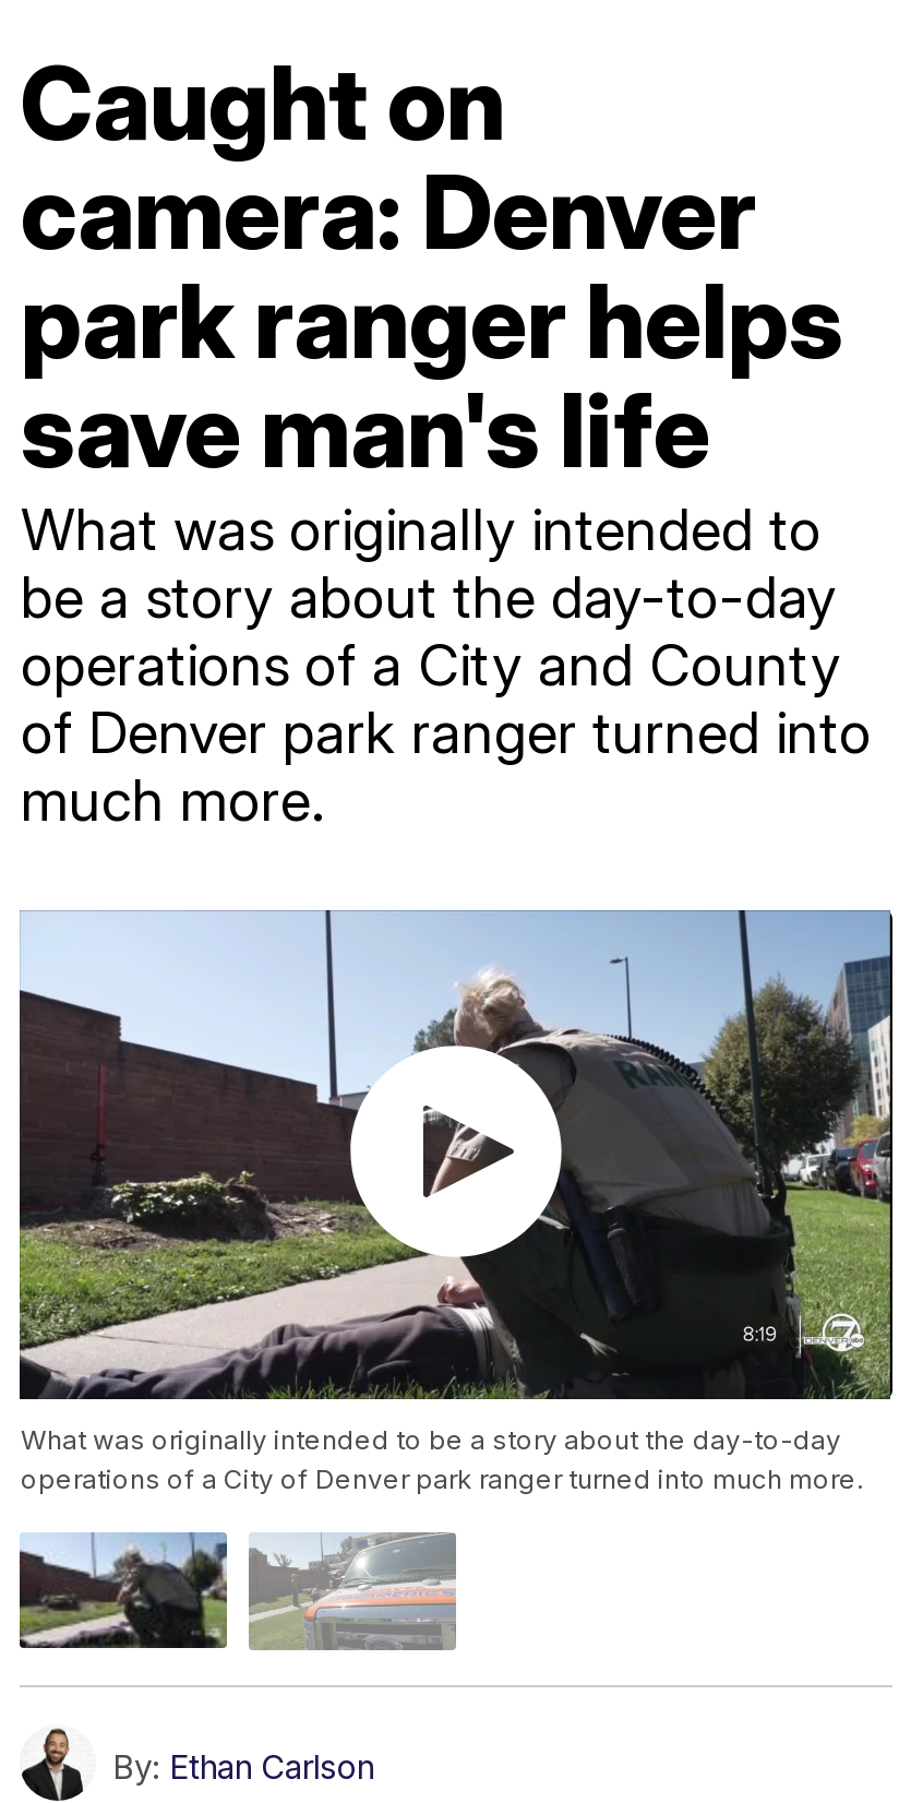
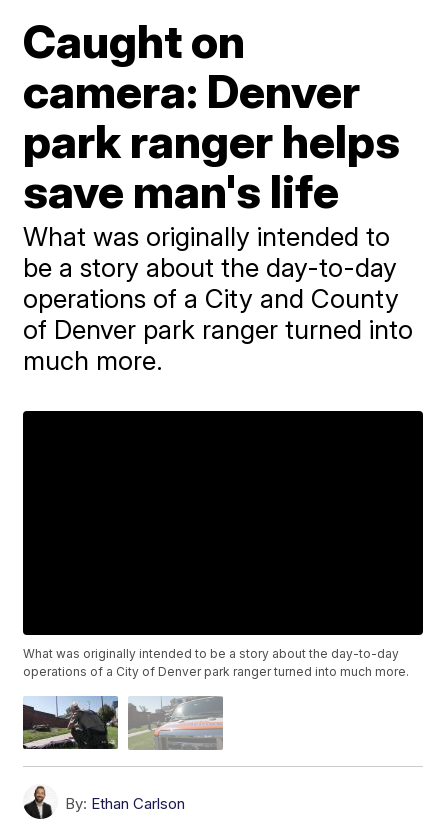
[17,908,892,1401] [image] -> none

